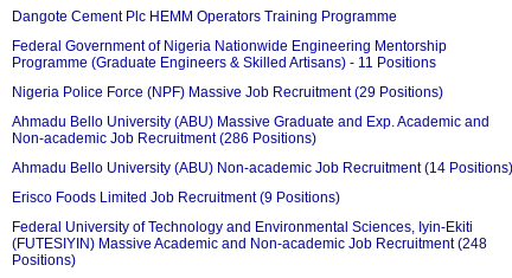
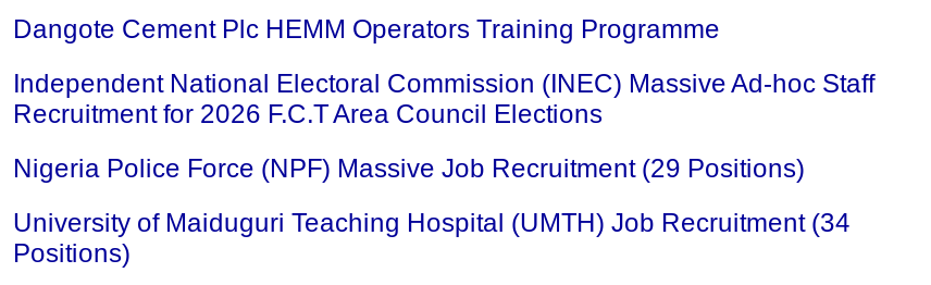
[12,38,447,71] Federal Government of Nigeria Nationwide Engineering Mentorship | Programme (Graduate Engineers & Skilled Artisans) - 11 Positions -> [13,68,874,129] Independent National Electoral Commission (INEC) Massive Ad-hoc Staff | Recruitment for 2026 F.C.T Area Council Elections
[12,113,512,252] Ahmadu Bello University (ABU) Massive Graduate and Exp. Academic and | Non-academic Job Recruitment (286 Positions) | Ahmadu Bello University (ABU) Non-academic Job Recruitment (14 Positions) | Erisco Foods Limited Job Recruitment (9 Positions) | Federal University of Technology and Environmental Sciences, Iyin-Ekiti | (FUTESIYIN) Massive Academic and Non-academic Job Recruitment (248 -> [13,207,851,238] University of Maiduguri Teaching Hospital (UMTH) Job Recruitment (34

